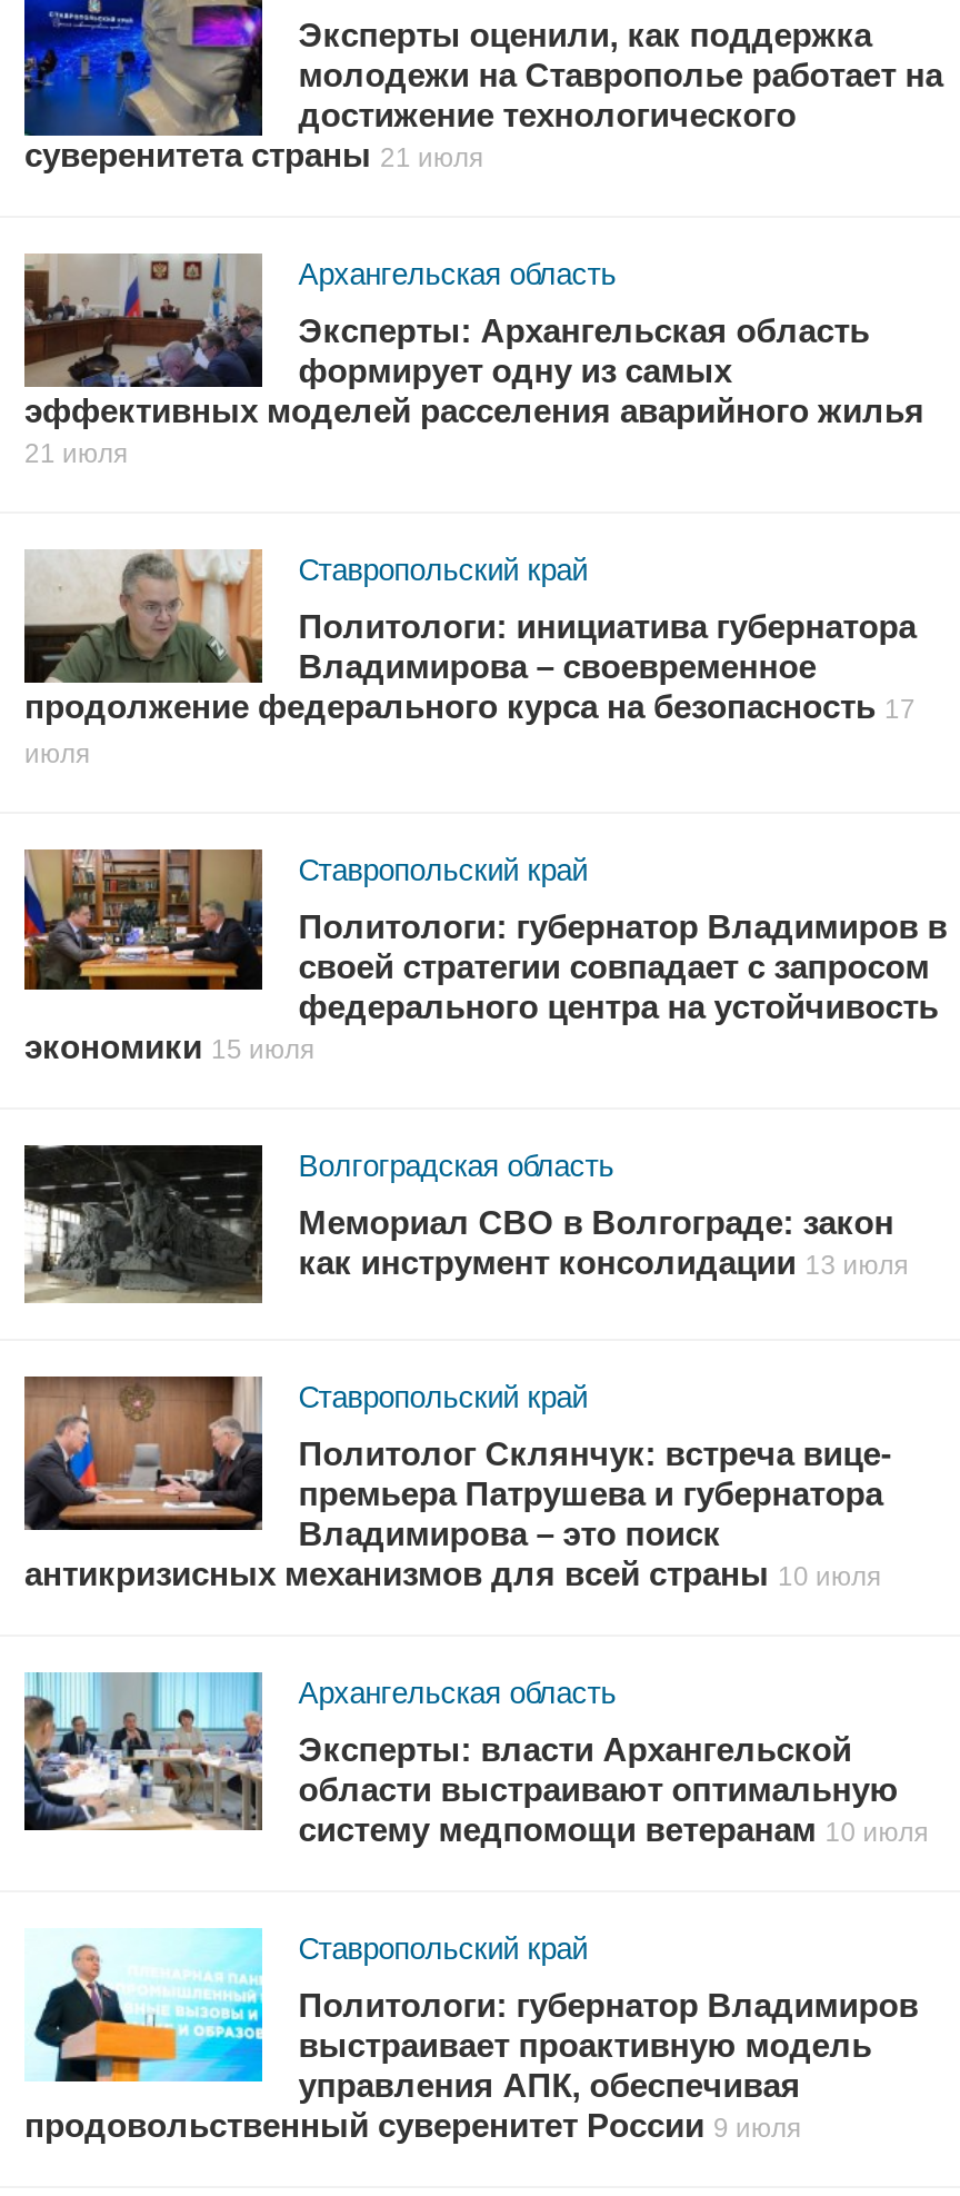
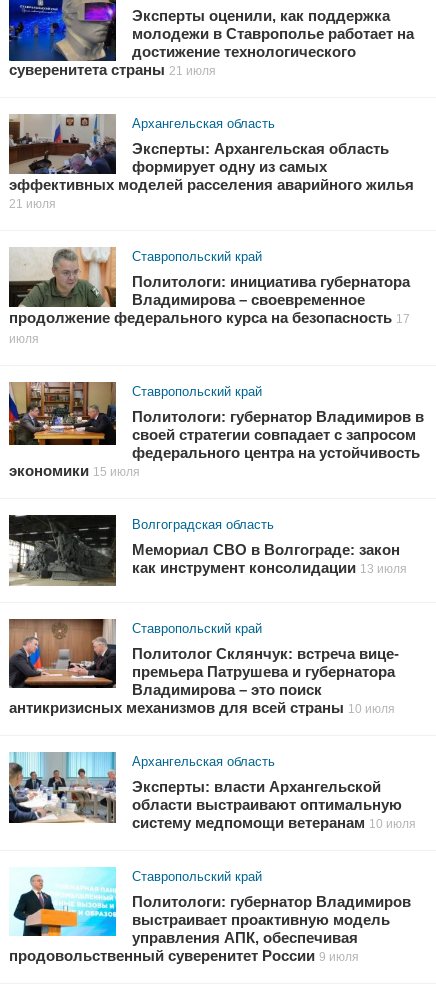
[298,57,943,93] молодежи на Ставрополье работает на -> [132,26,414,42] молодежи в Ставрополье работает на

